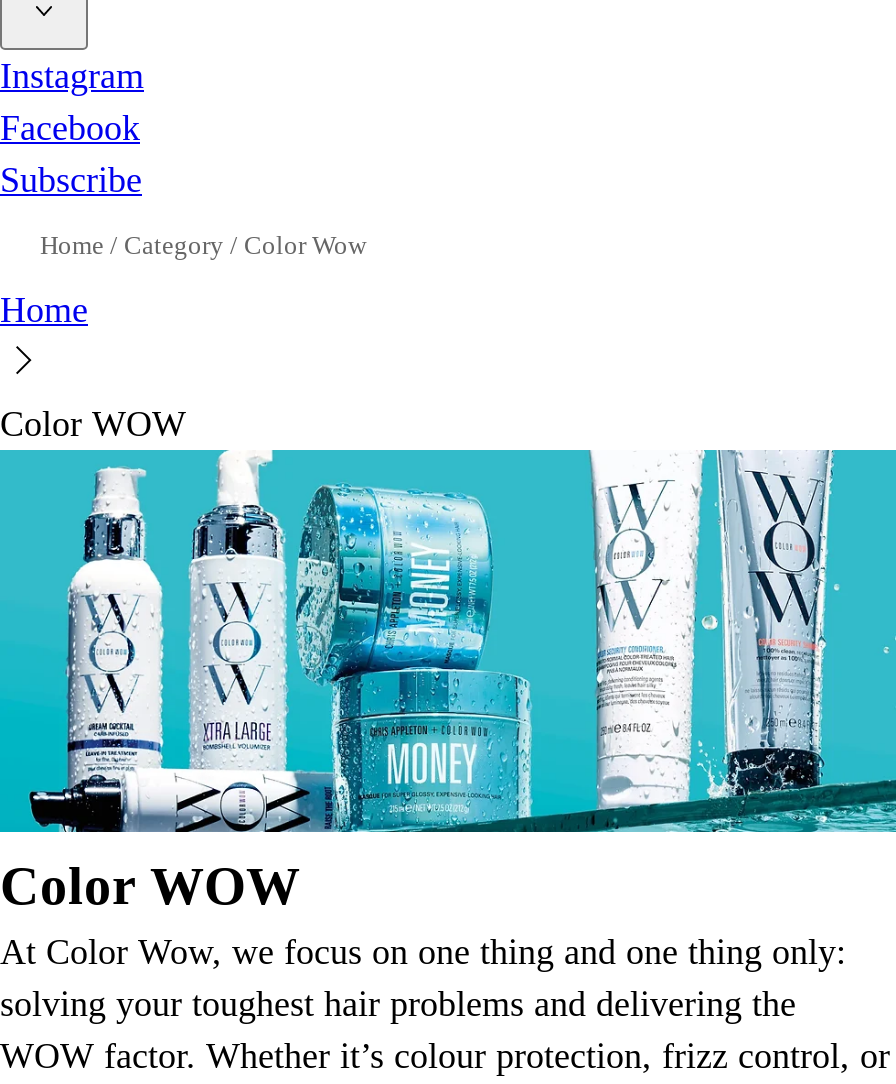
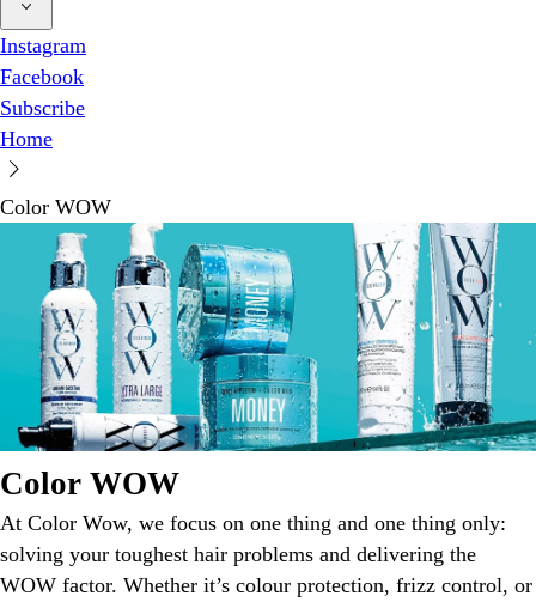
[40,230,366,260] Home / Category / Color Wow -> none

